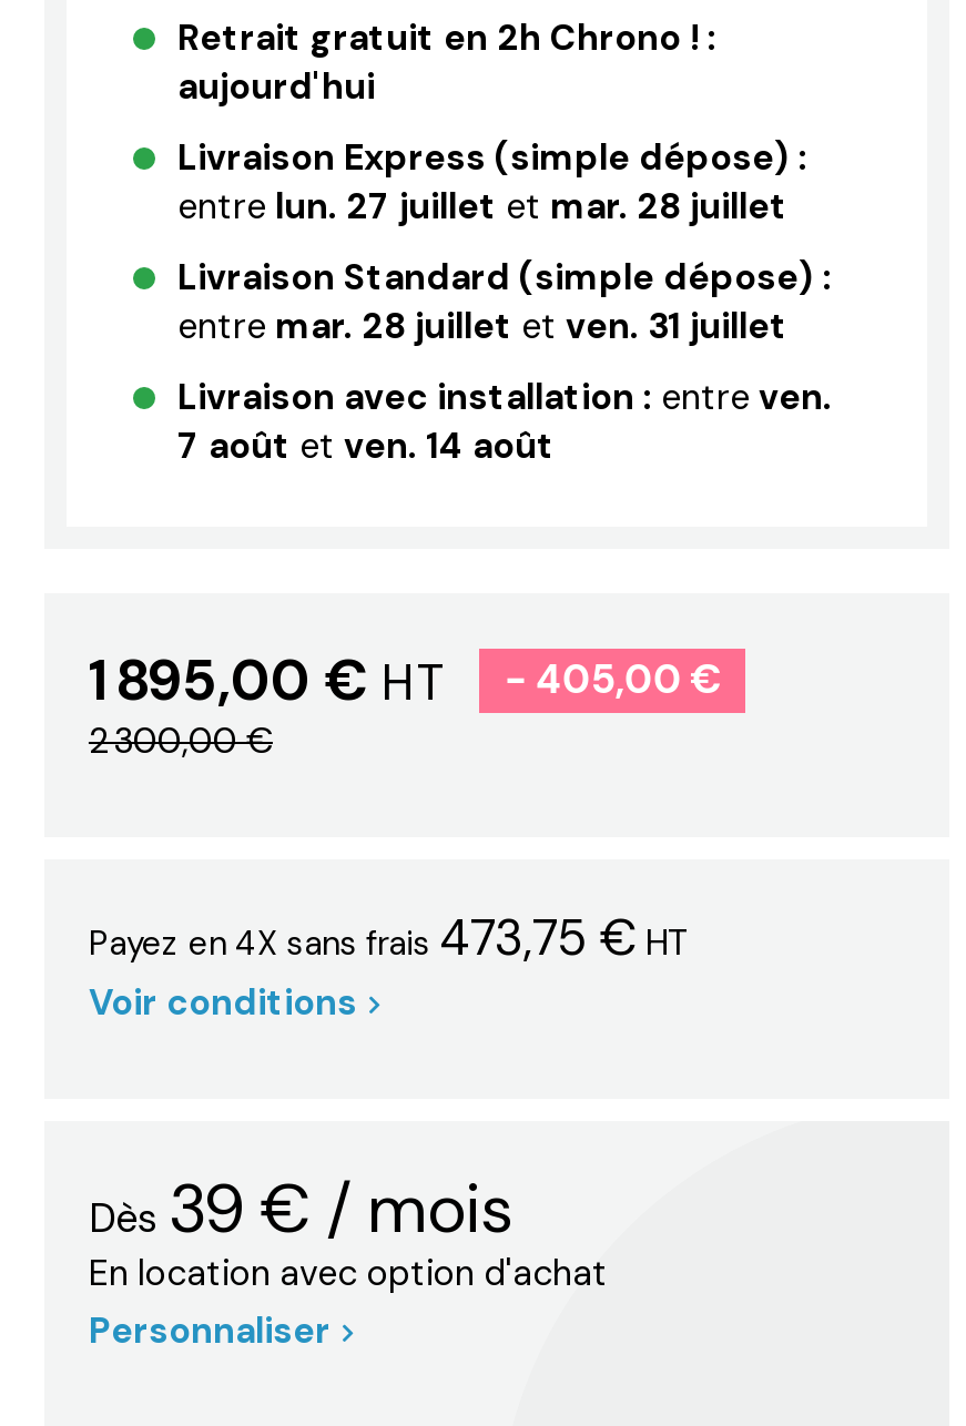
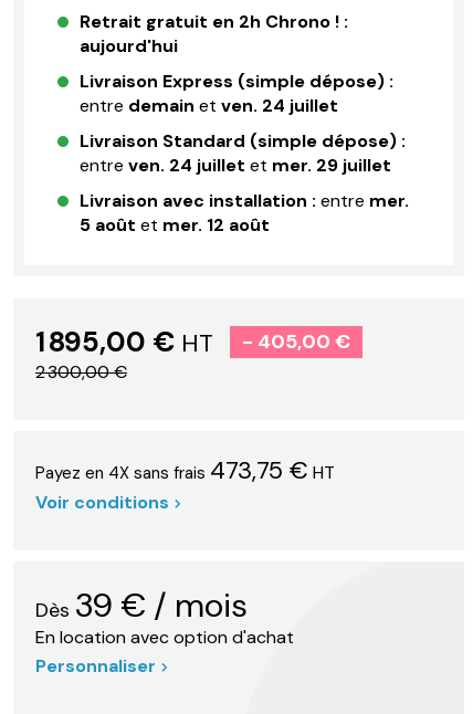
[177,182,787,229] entre lun. 27 juillet et mar. 28 juillet -> [80,94,338,117] entre demain et ven. 24 juillet
[177,302,787,348] entre mar. 28 juillet et ven. 31 juillet -> [80,153,391,176] entre ven. 24 juillet et mer. 29 juillet
[177,373,832,419] Livraison avec installation : entre ven. -> [80,189,409,212] Livraison avec installation : entre mer.
[177,422,555,468] 7 août et ven. 14 août -> [80,213,270,236] 5 août et mer. 12 août

